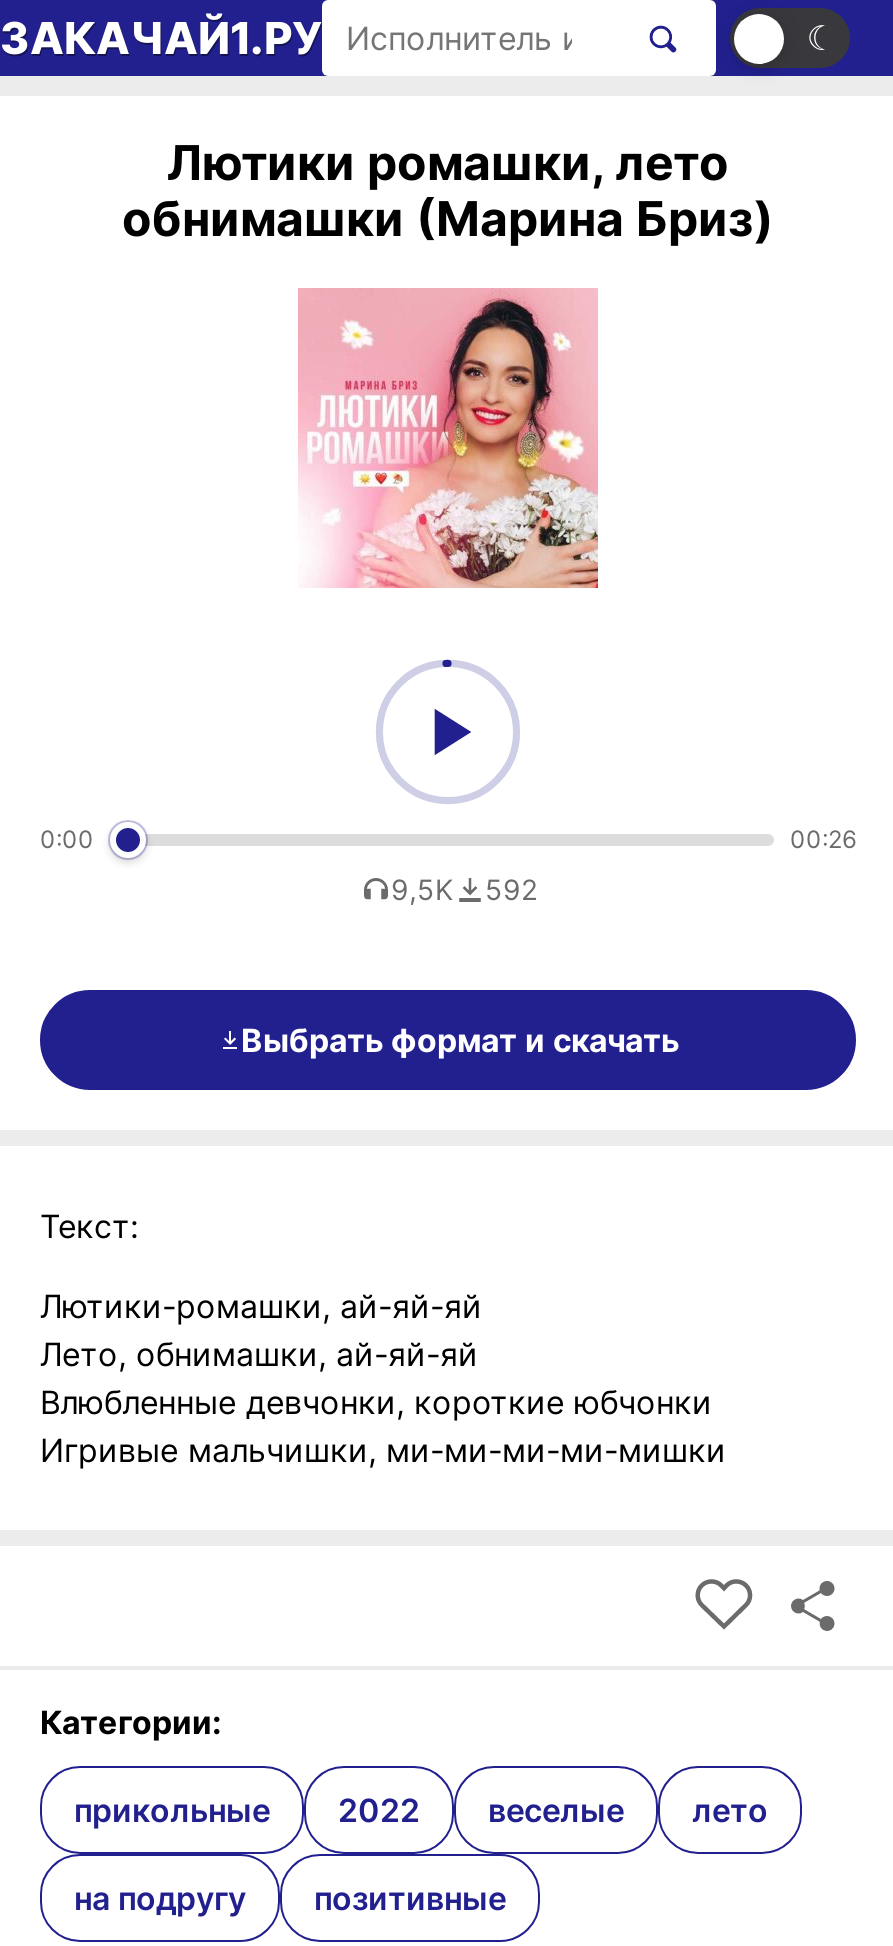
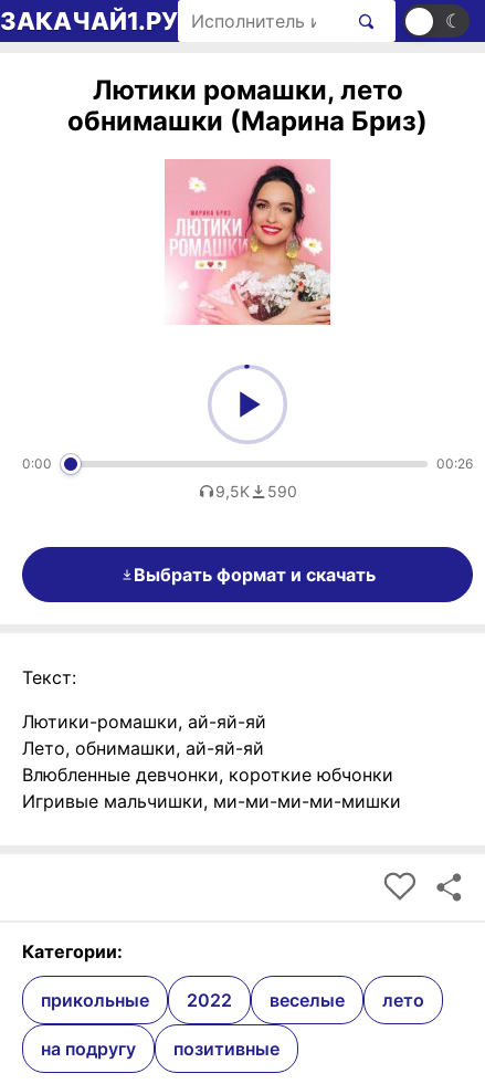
[391,872,537,906] 9,5K 592 -> [215,482,297,501] 9,5K 590

